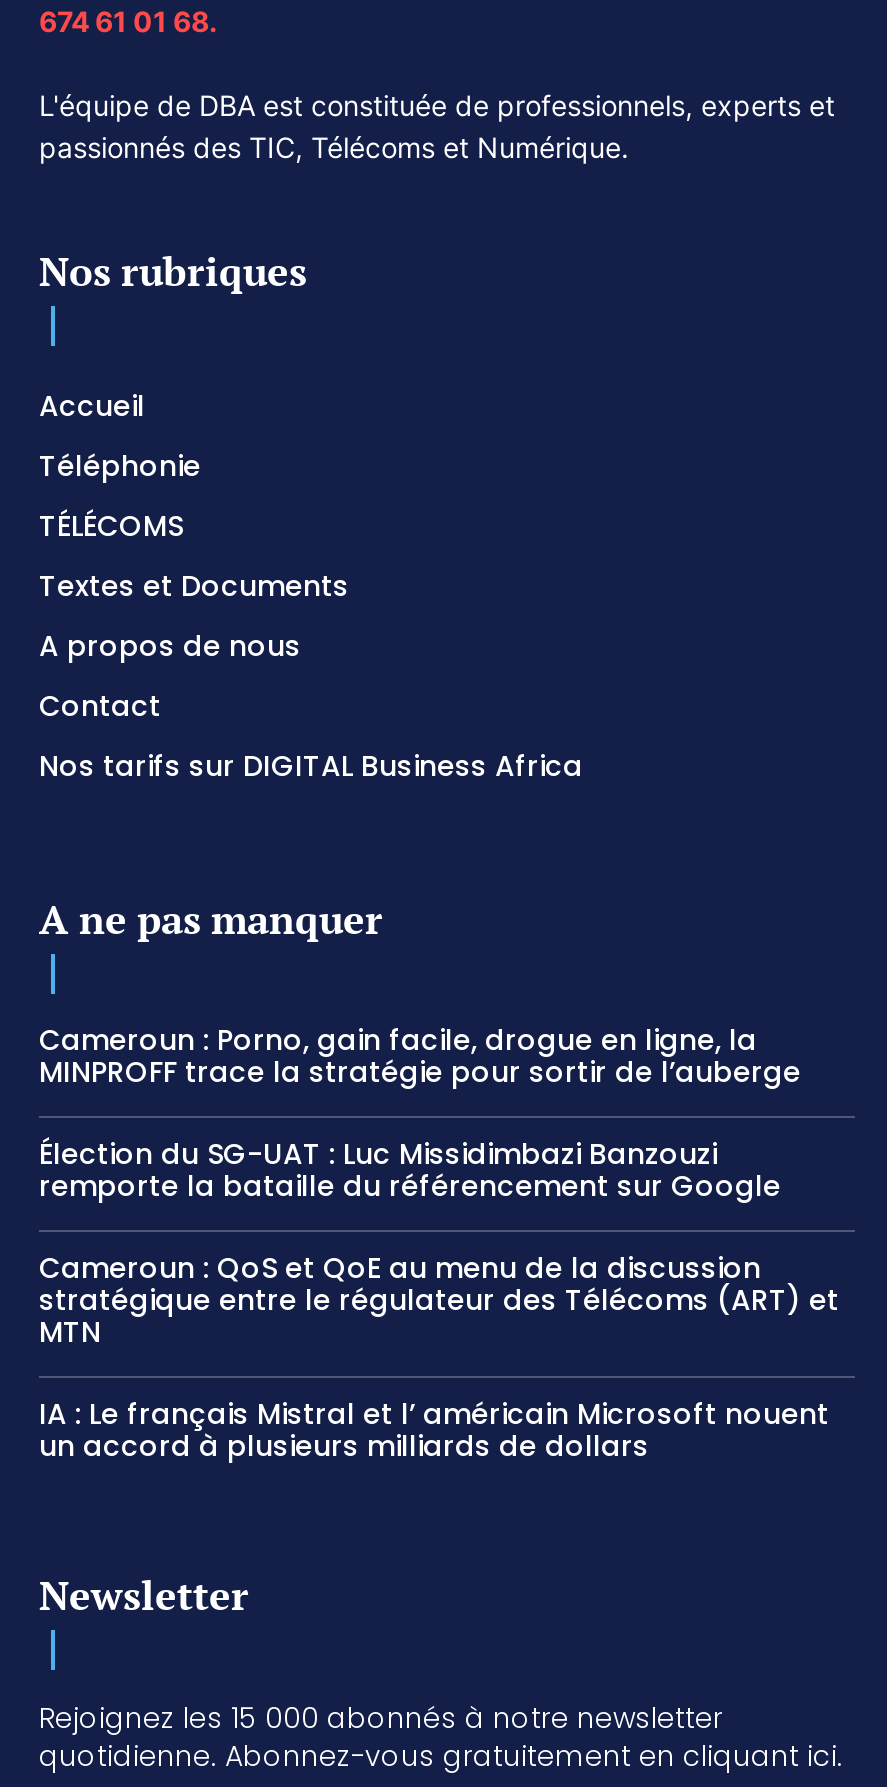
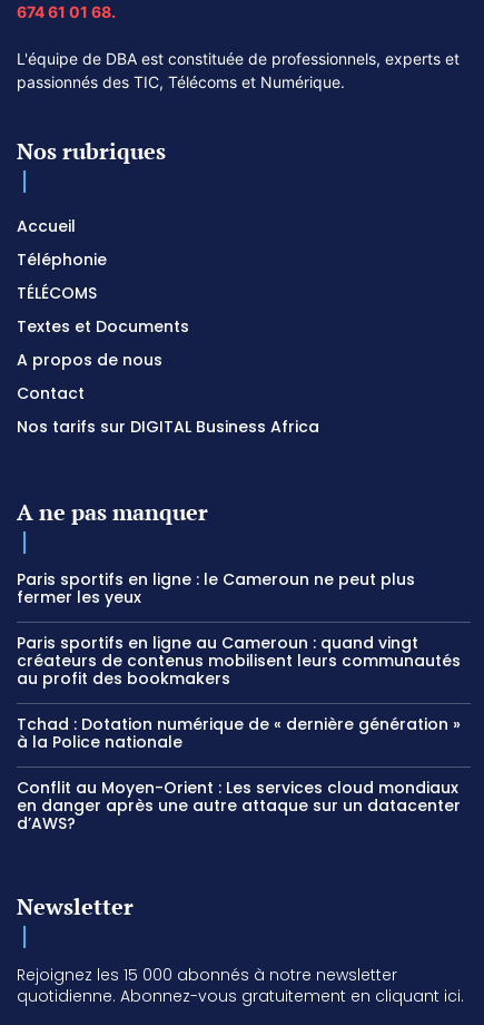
[39,1021,809,1093] Cameroun : Porno, gain facile, drogue en ligne, la | MINPROFF trace la stratégie pour sortir de l’auberge -> [17,569,415,609] Paris sportifs en ligne : le Cameroun ne peut plus | fermer les yeux
[39,1135,781,1207] Élection du SG-UAT : Luc Missidimbazi Banzouzi | remporte la bataille du référencement sur Google -> [17,632,461,690] Paris sportifs en ligne au Cameroun : quand vingt | créateurs de contenus mobilisent leurs communautés | au profit des bookmakers
[39,1249,839,1353] Cameroun : QoS et QoE au menu de la discussion | stratégique entre le régulateur des Télécoms (ART) et | MTN -> [17,714,461,754] Tchad : Dotation numérique de « dernière génération » | à la Police nationale
[39,1395,829,1467] IA : Le français Mistral et l’ américain Microsoft nouent | un accord à plusieurs milliards de dollars -> [17,777,461,835] Conflit au Moyen-Orient : Les services cloud mondiaux | en danger après une autre attaque sur un datacenter | d’AWS?

